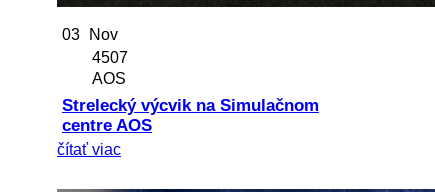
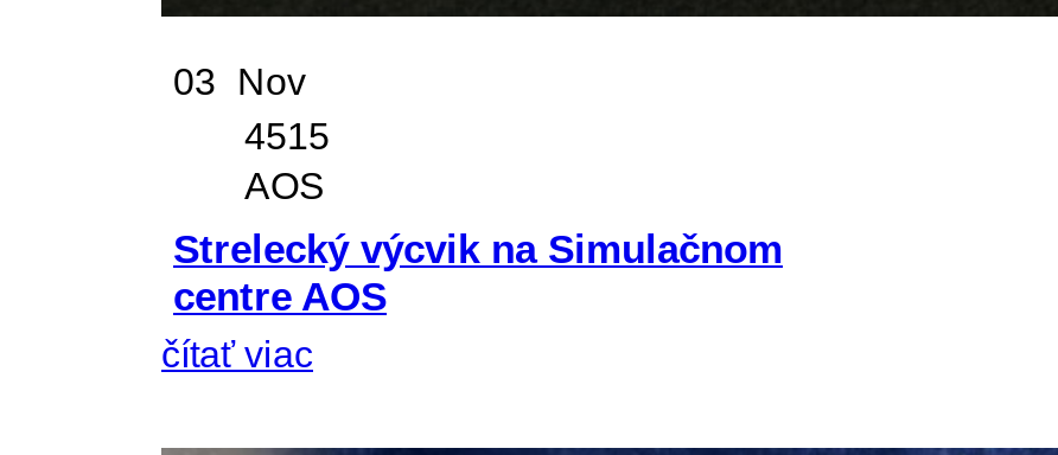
[92,49,128,66] 4507 -> [244,117,330,157] 4515

